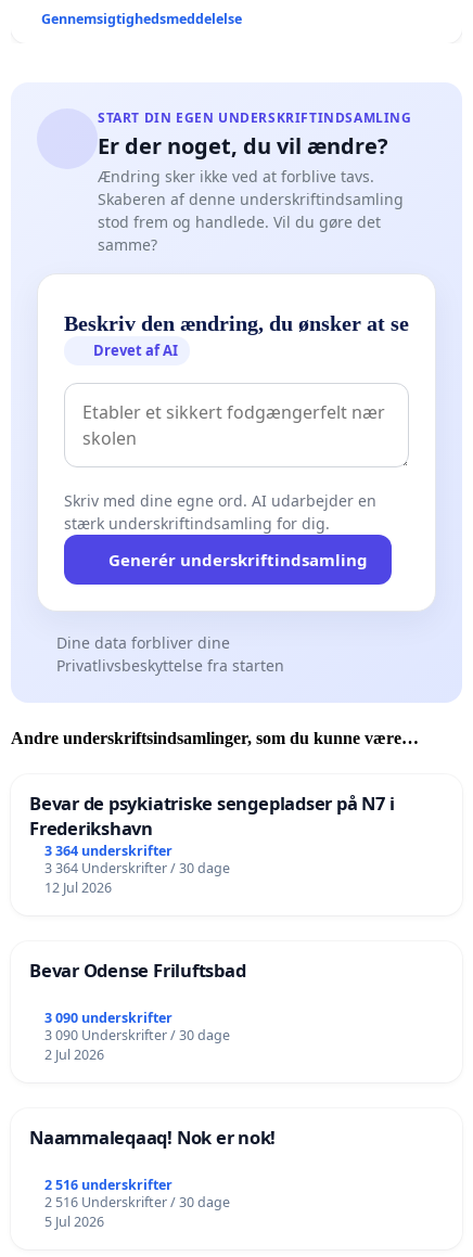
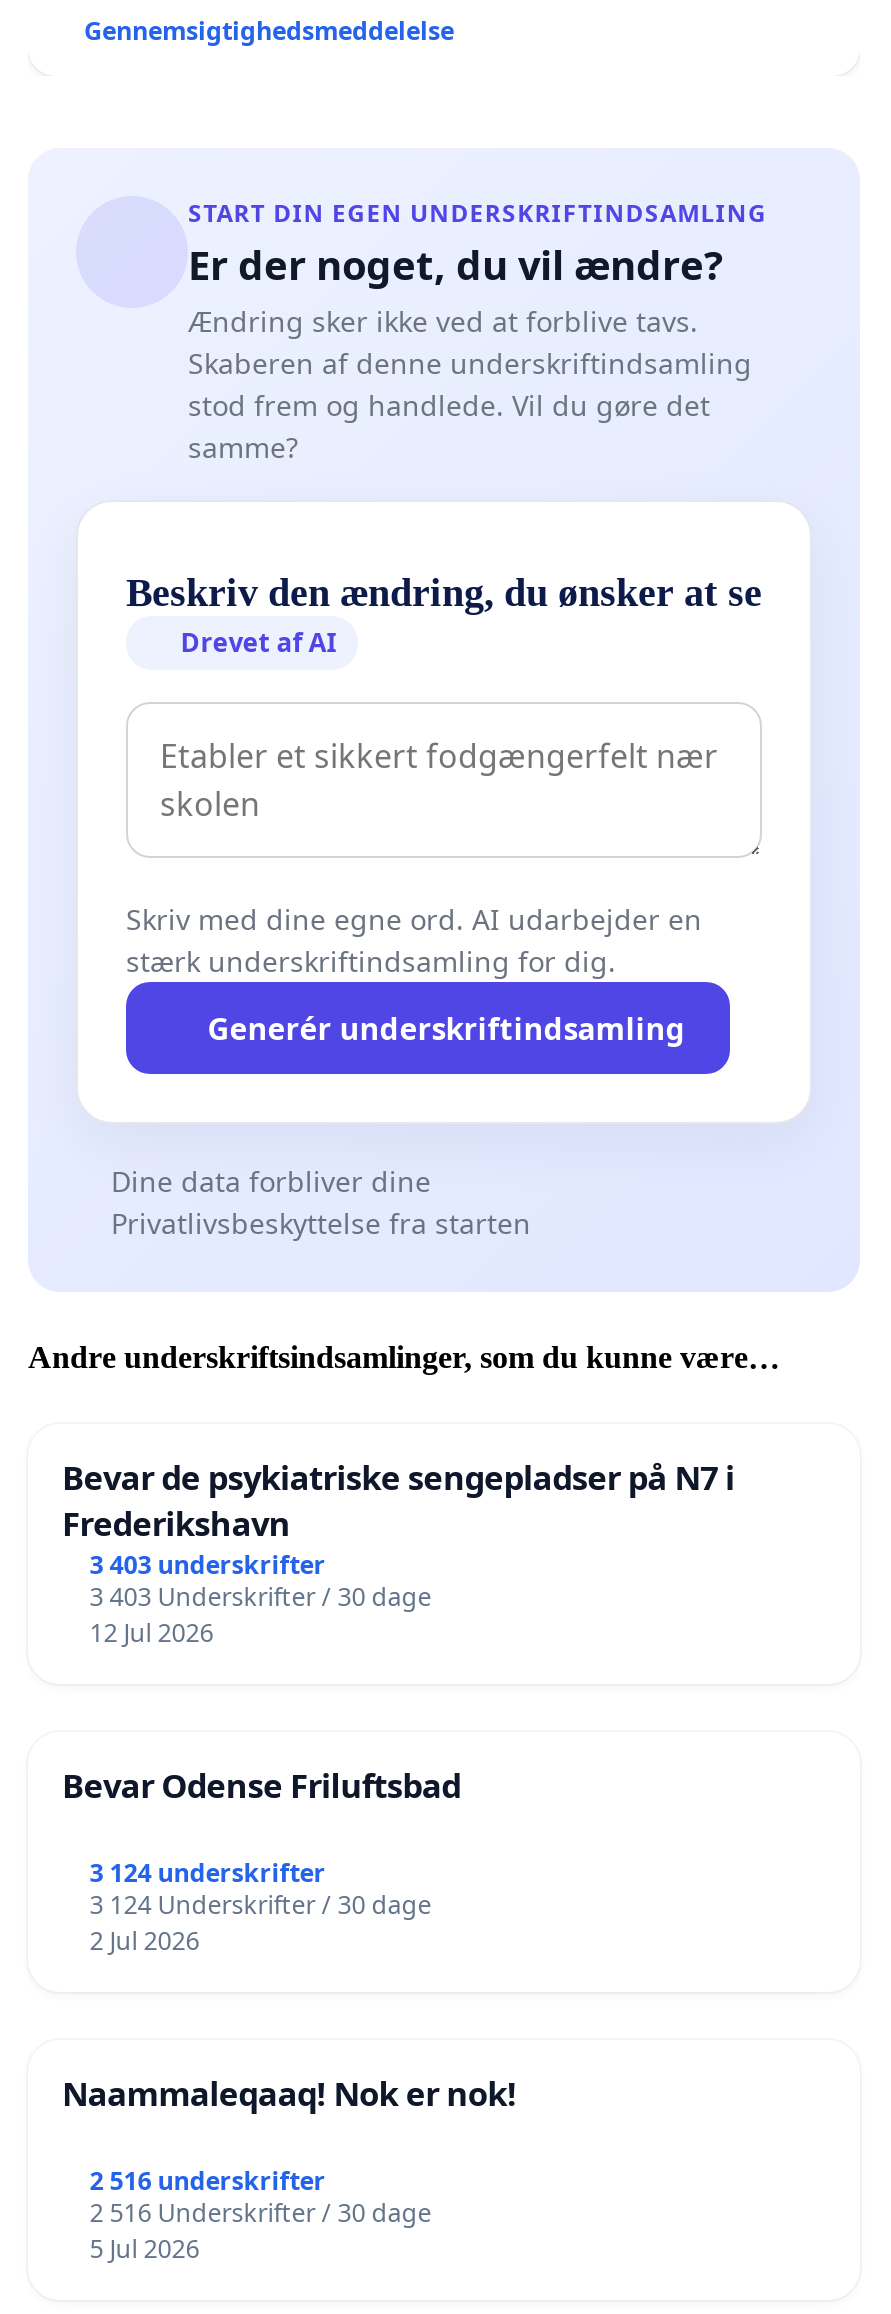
[44,842,172,860] 3 364 underskrifter -> [90,1548,326,1582] 3 403 underskrifter
[44,859,230,878] 3 364 Underskrifter / 30 dage -> [90,1580,432,1614] 3 403 Underskrifter / 30 dage
[44,1009,172,1027] 3 090 underskrifter -> [90,1856,326,1890] 3 124 underskrifter
[44,1026,230,1044] 3 090 Underskrifter / 30 dage -> [90,1888,432,1922] 3 124 Underskrifter / 30 dage

